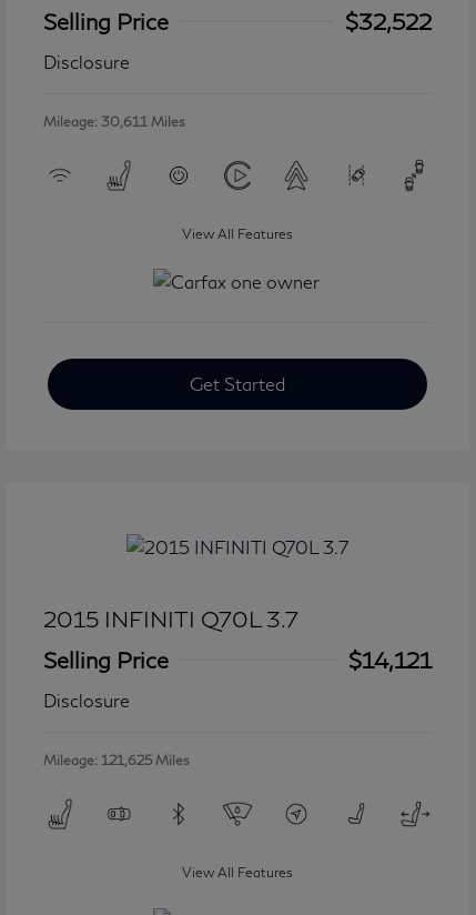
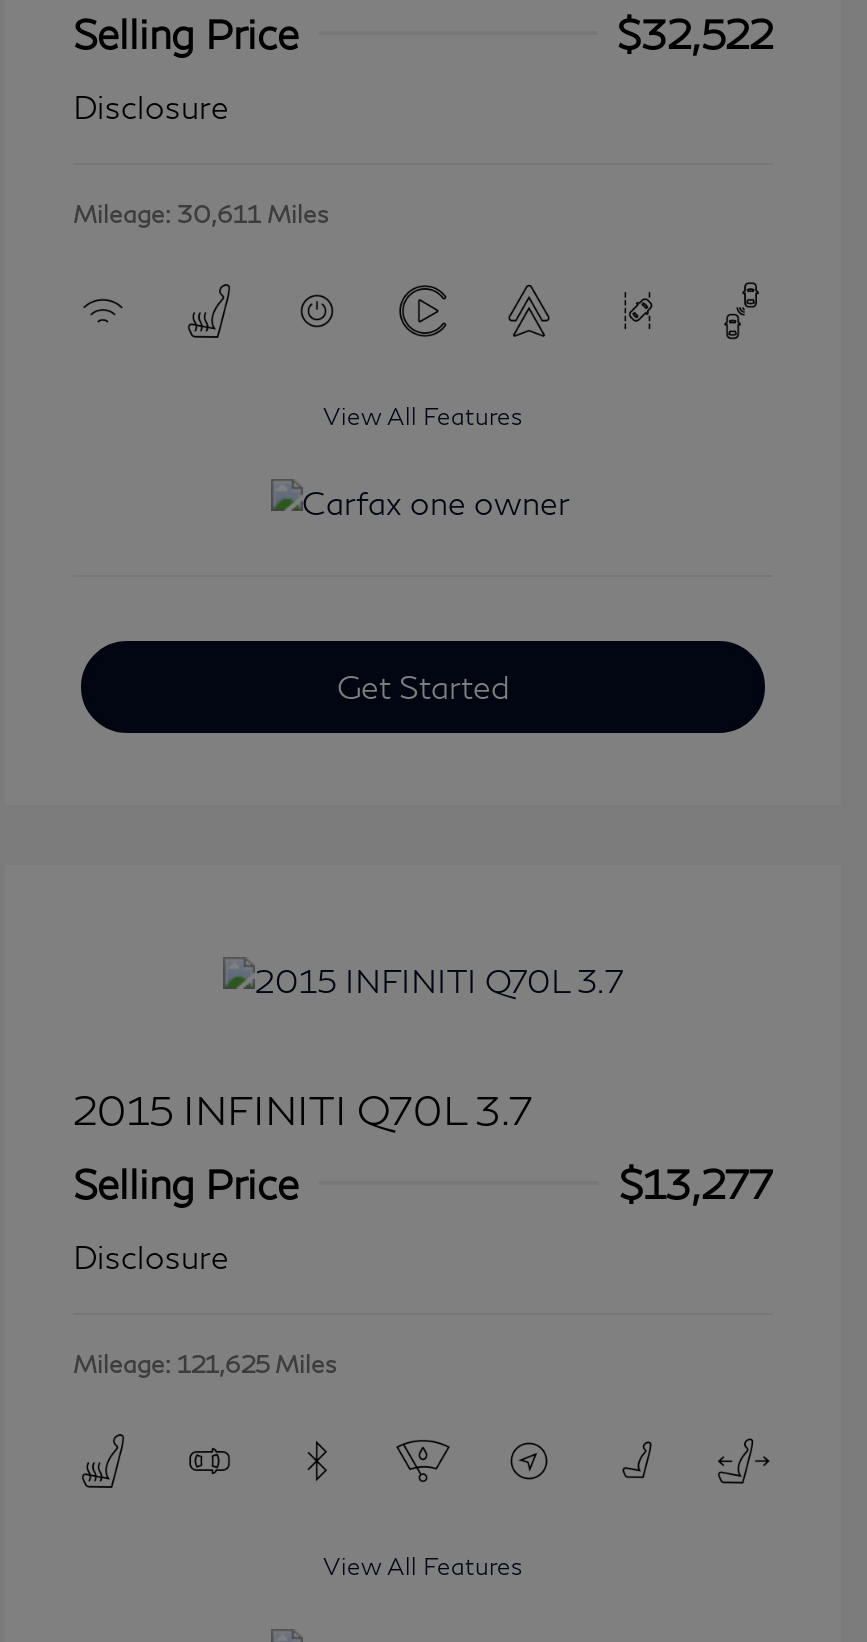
[348,647,432,673] $14,121 -> [619,1159,773,1207] $13,277

